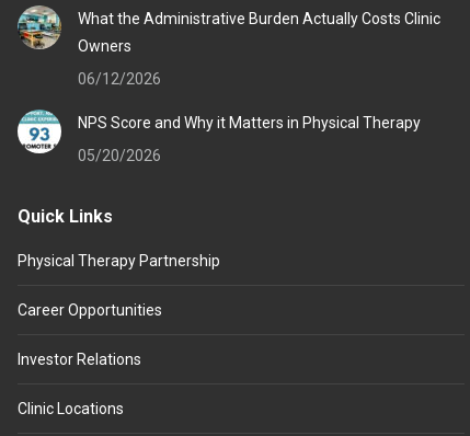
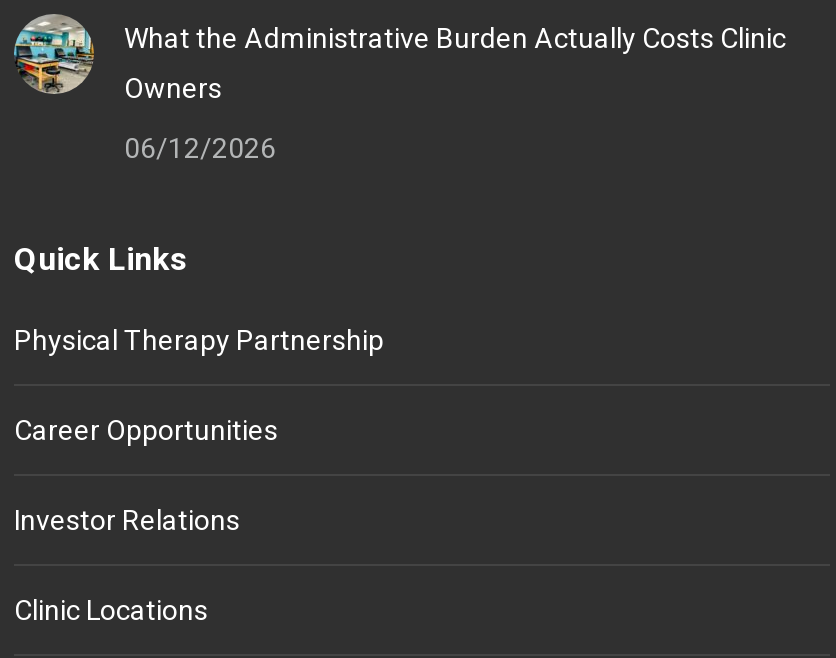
[16,108,421,164] [image] | NPS Score and Why it Matters in Physical Therapy | 05/20/2026 -> none

